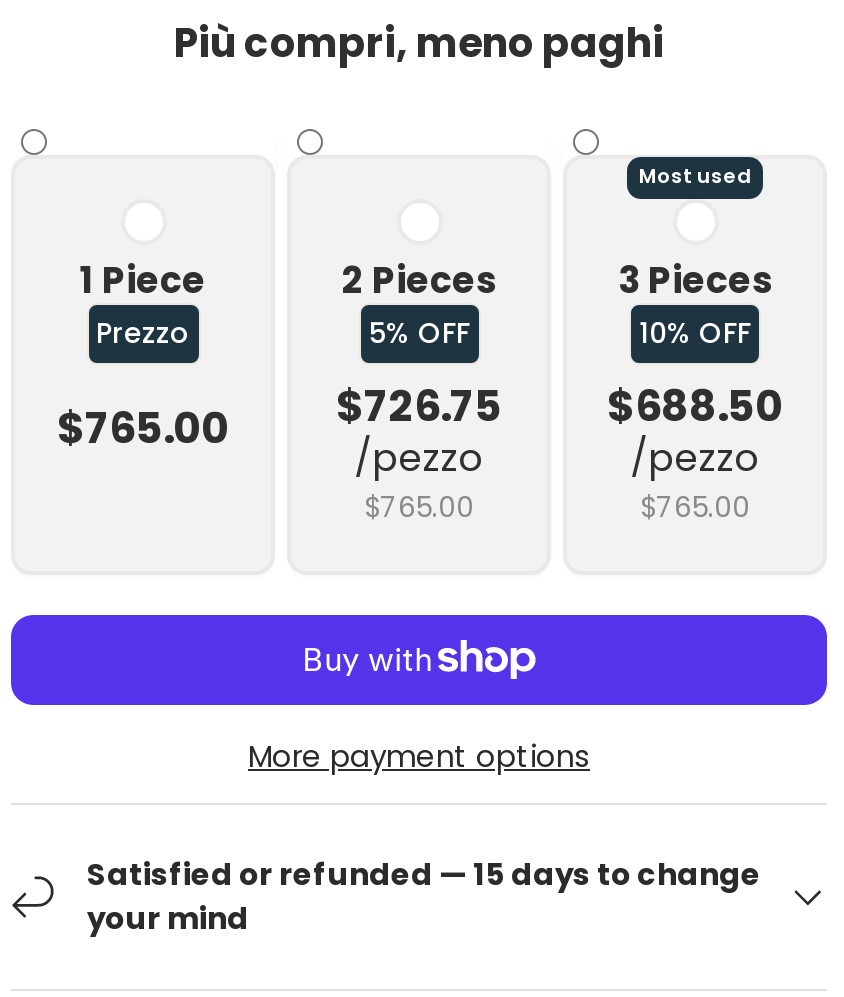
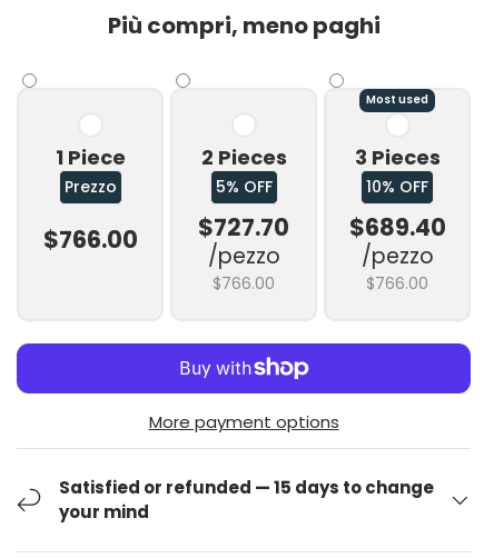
[336,377,502,435] $726.75 -> [198,211,289,243] $727.70
[607,377,783,435] $688.50 -> [349,211,446,243] $689.40
[57,399,229,457] $765.00 -> [43,223,137,256] $766.00
[364,487,474,527] $765.00 -> [213,272,275,294] $766.00
[640,487,750,527] $765.00 -> [366,272,428,294] $766.00

